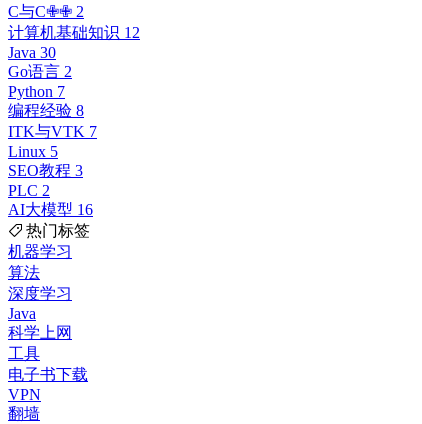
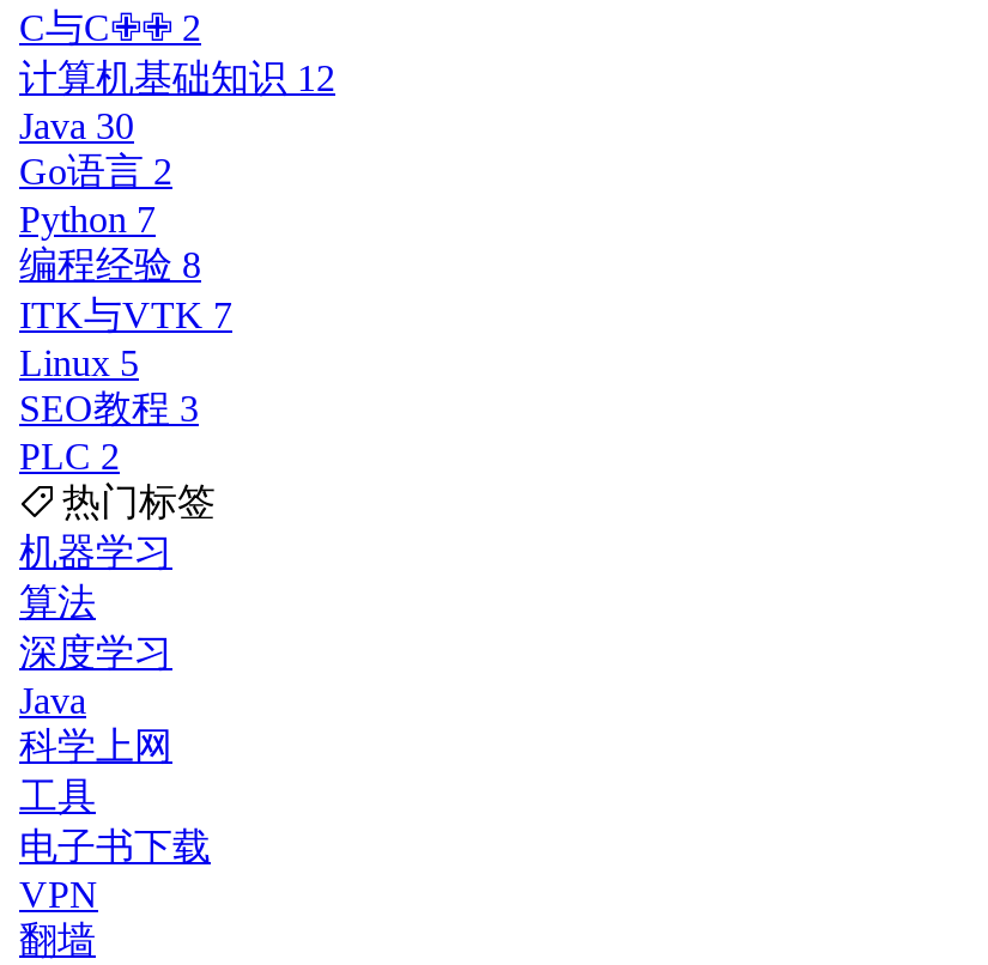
[8,201,93,218] AI大模型16 -> none

